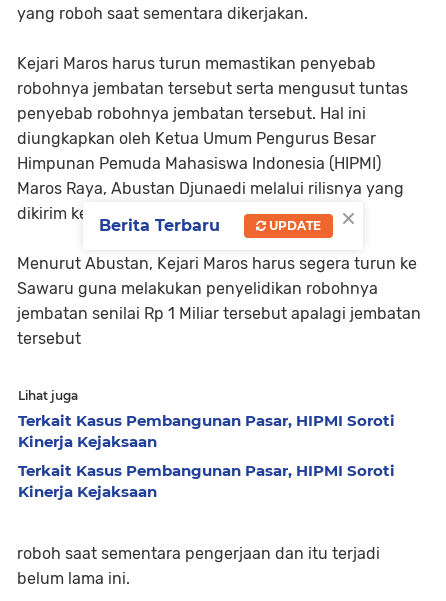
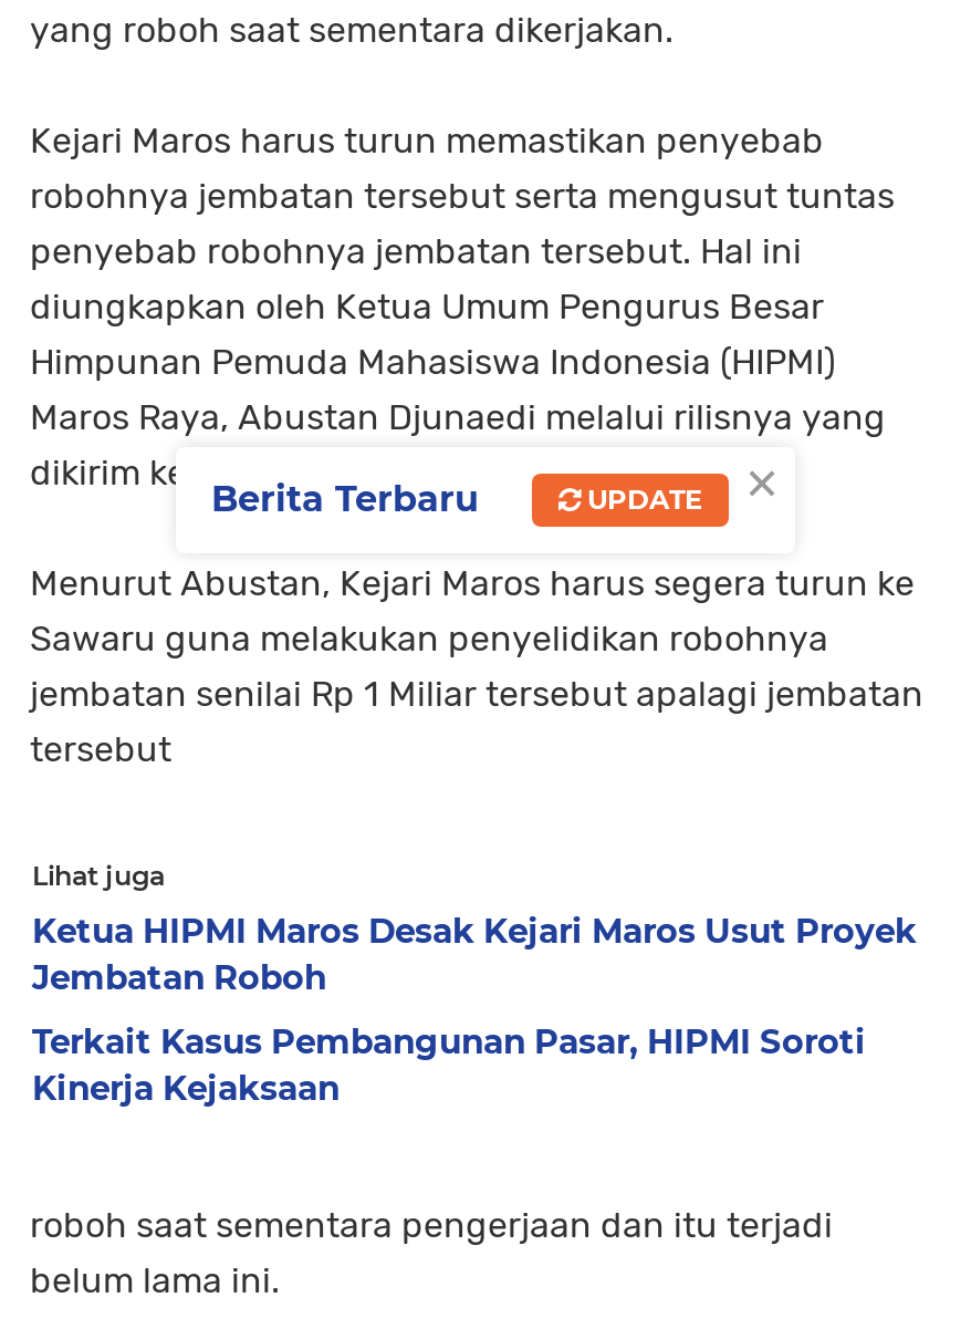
[18,411,395,451] Terkait Kasus Pembangunan Pasar, HIPMI Soroti | Kinerja Kejaksaan -> [32,910,917,998] Ketua HIPMI Maros Desak Kejari Maros Usut Proyek | Jembatan Roboh

